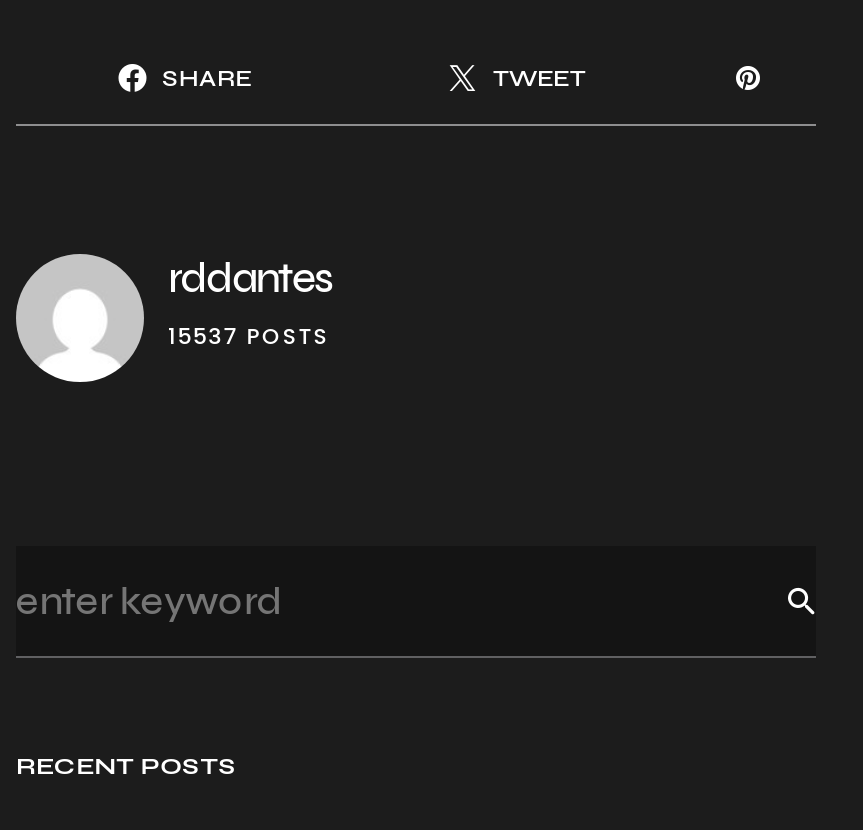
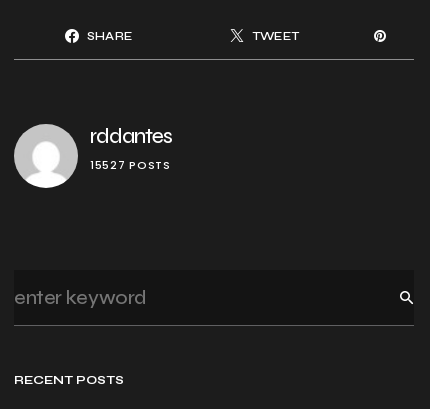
[168,321,329,353] 15537 POSTS -> [90,157,171,173] 15527 POSTS

